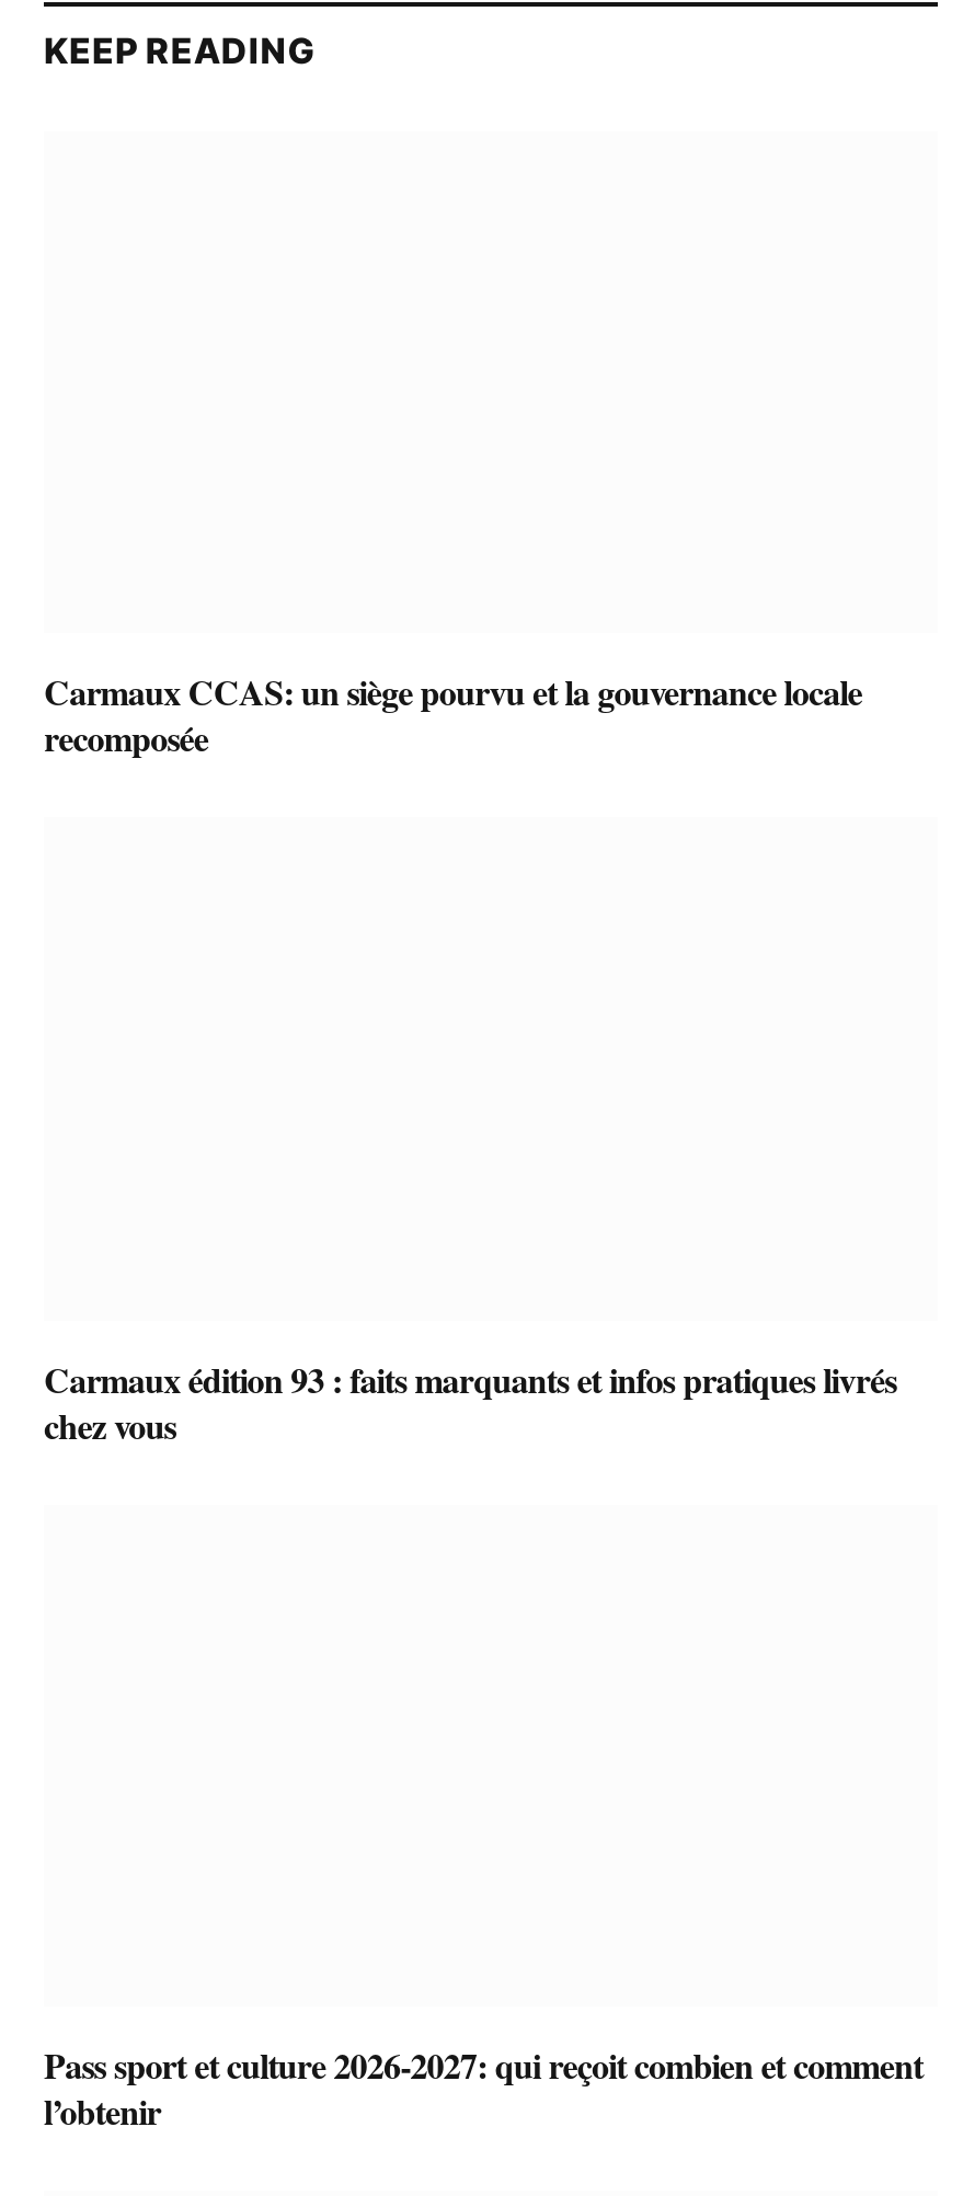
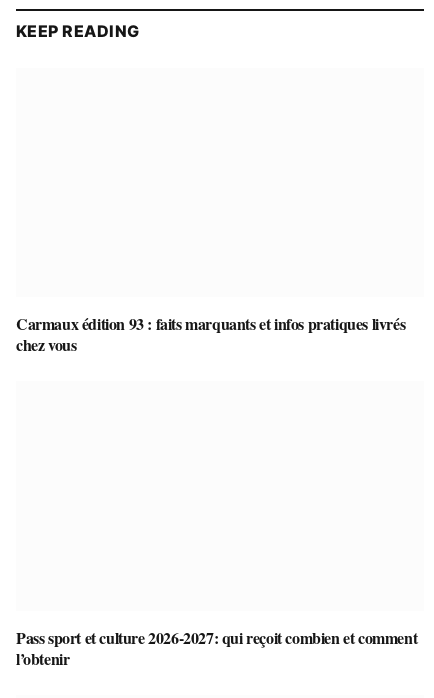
[44,667,862,763] Carmaux CCAS: un siège pourvu et la gouvernance locale | recomposée -> none

